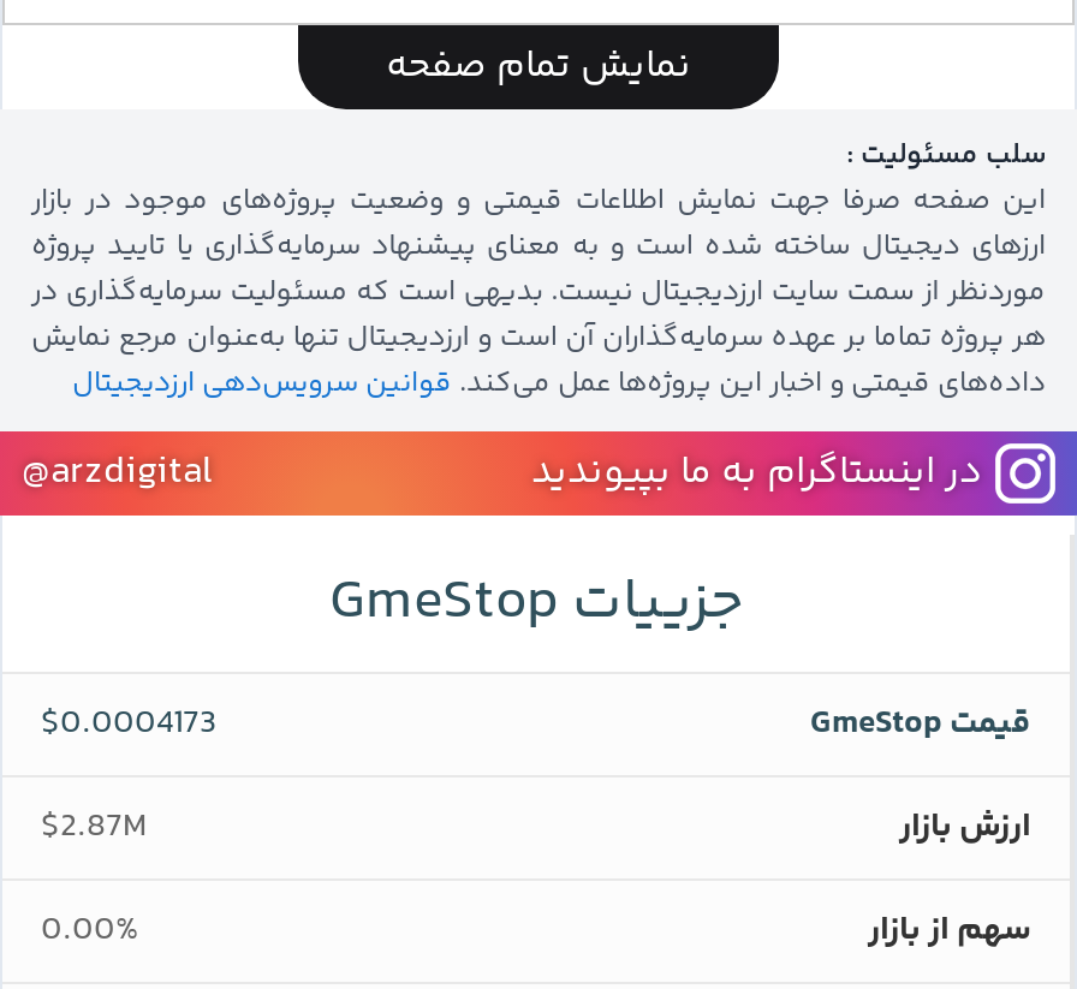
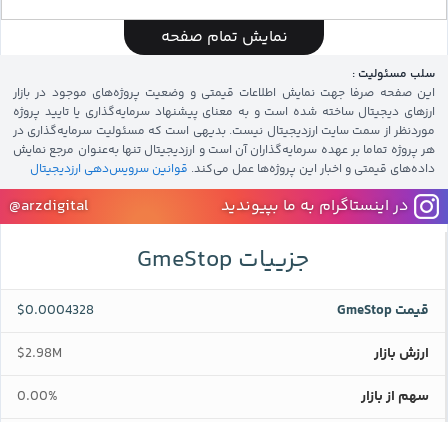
[41,698,216,751] $0.0004173 -> [17,300,94,322] $0.0004328
[41,802,147,855] $2.87M -> [17,343,62,365] $2.98M

